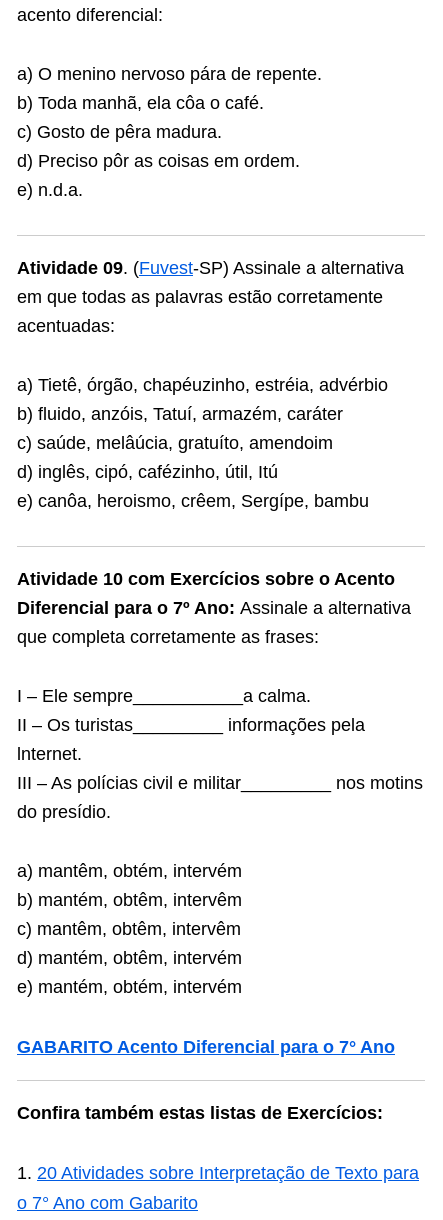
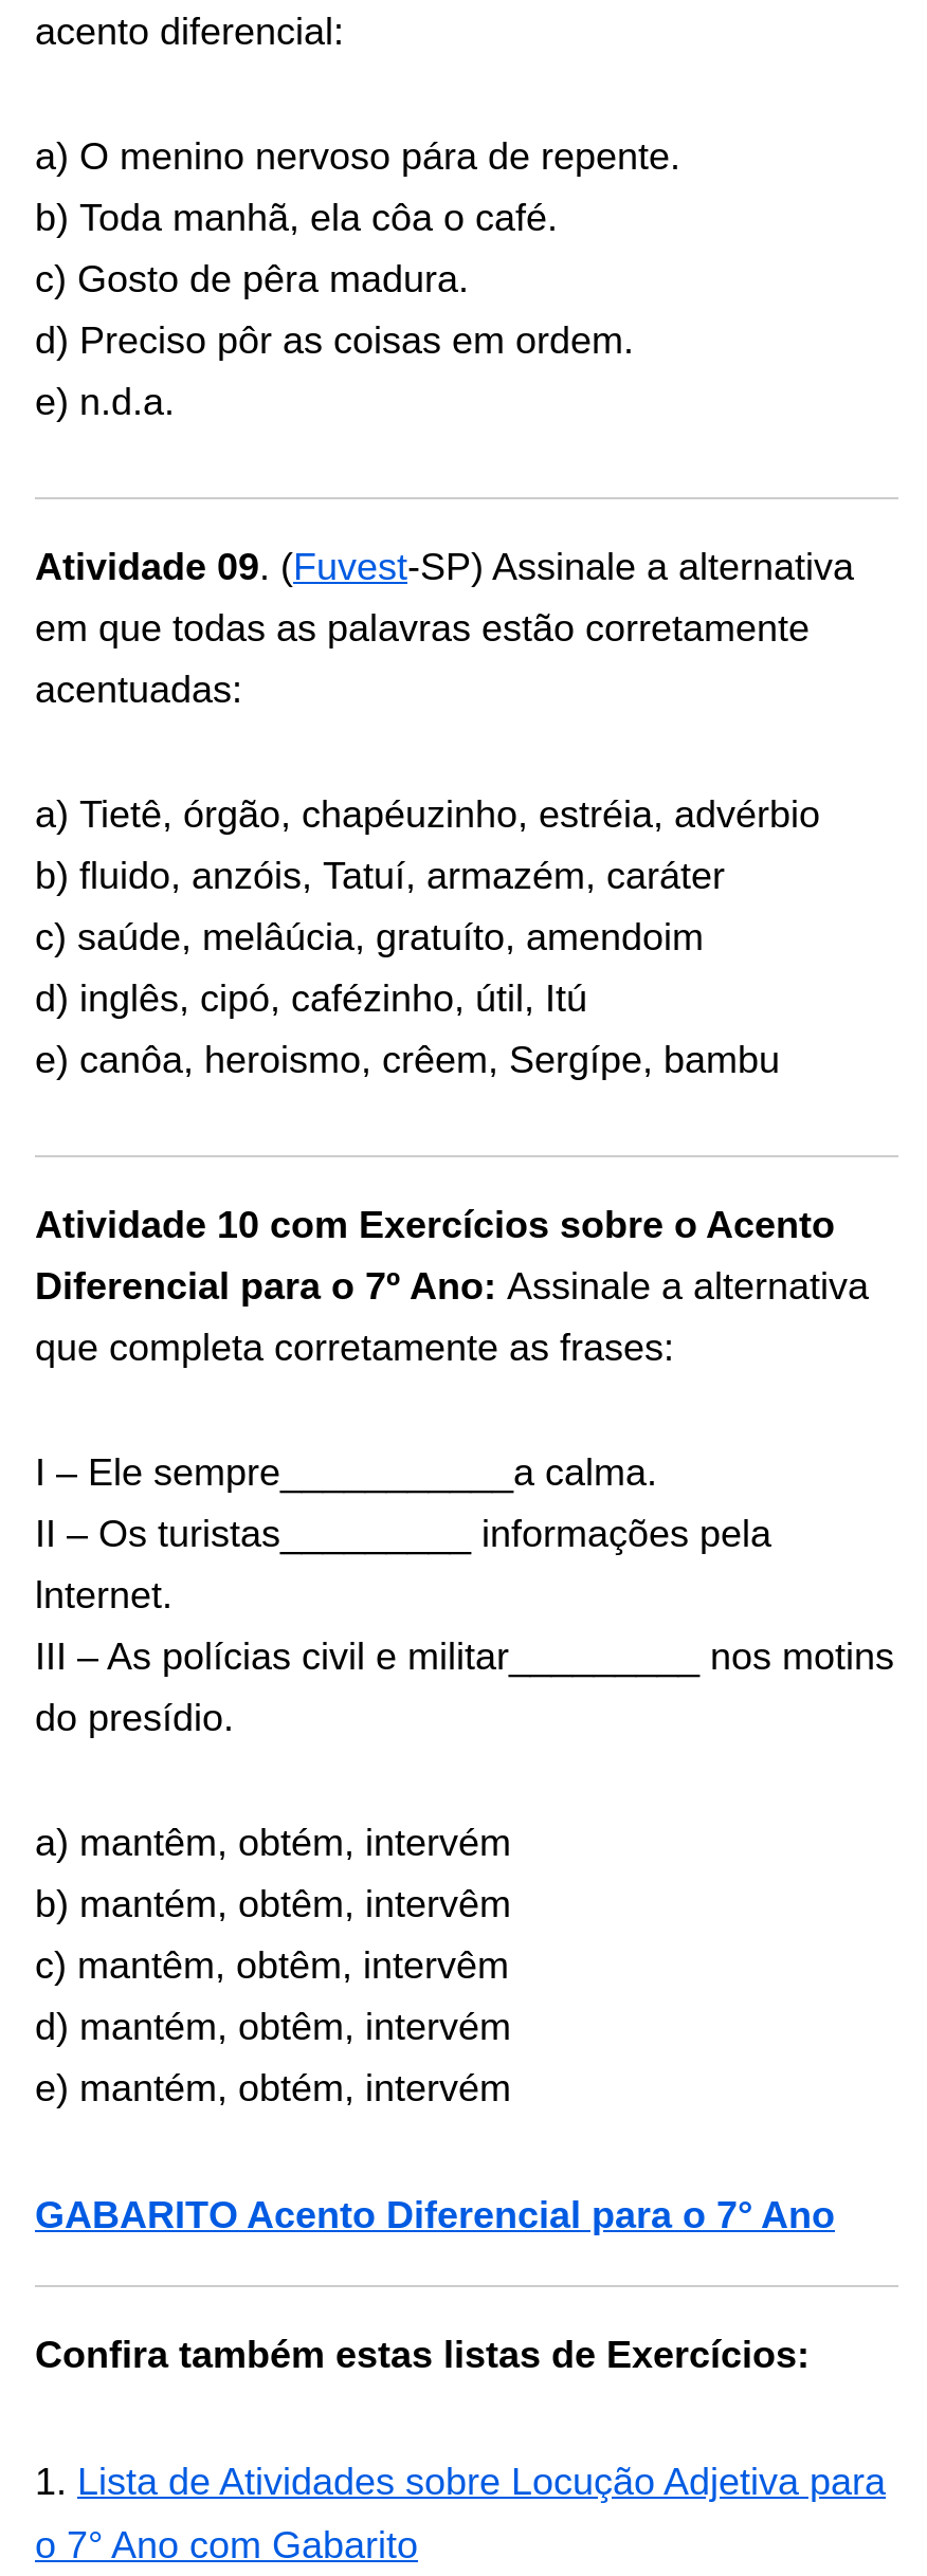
[37,1163,419,1183] 20 Atividades sobre Interpretação de Texto para -> [77,2461,886,2503] Lista de Atividades sobre Locução Adjetiva para

